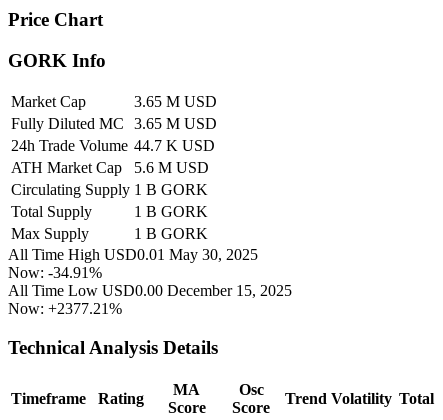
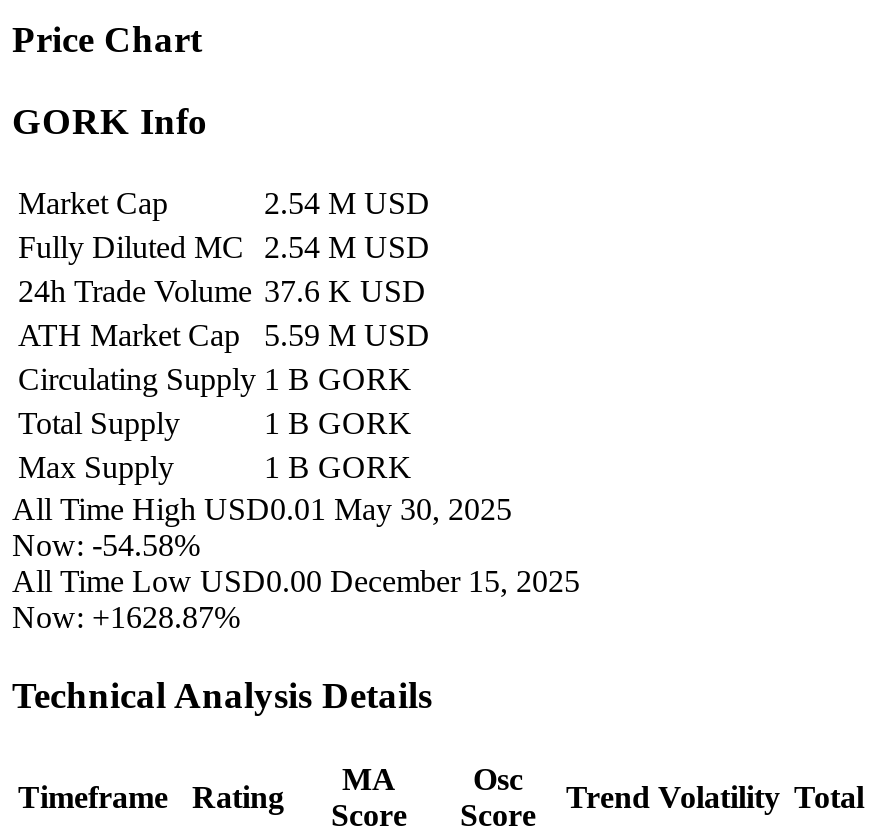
[134,93,217,110] 3.65 M USD -> [264,187,430,221] 2.54 M USD
[11,115,217,132] Fully Diluted MC 3.65 M USD -> [18,231,430,265] Fully Diluted MC 2.54 M USD
[11,137,215,154] 24h Trade Volume 44.7 K USD -> [18,275,426,309] 24h Trade Volume 37.6 K USD
[11,159,209,176] ATH Market Cap 5.6 M USD -> [18,319,430,353] ATH Market Cap 5.59 M USD
[8,264,102,281] Now: -34.91% -> [12,529,200,563] Now: -54.58%
[8,300,122,317] Now: +2377.21% -> [12,601,240,635] Now: +1628.87%

